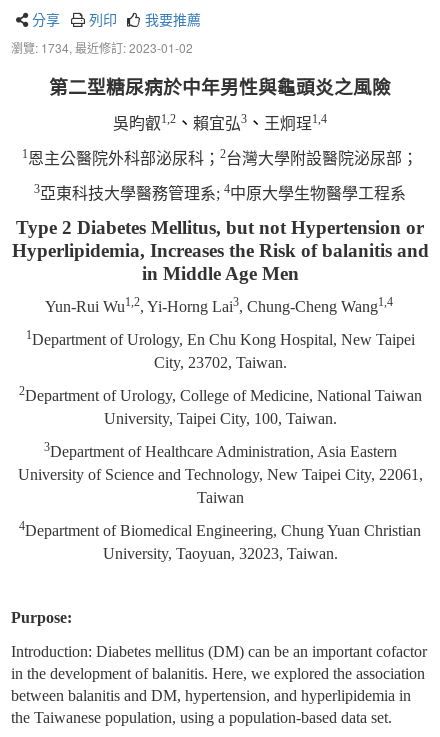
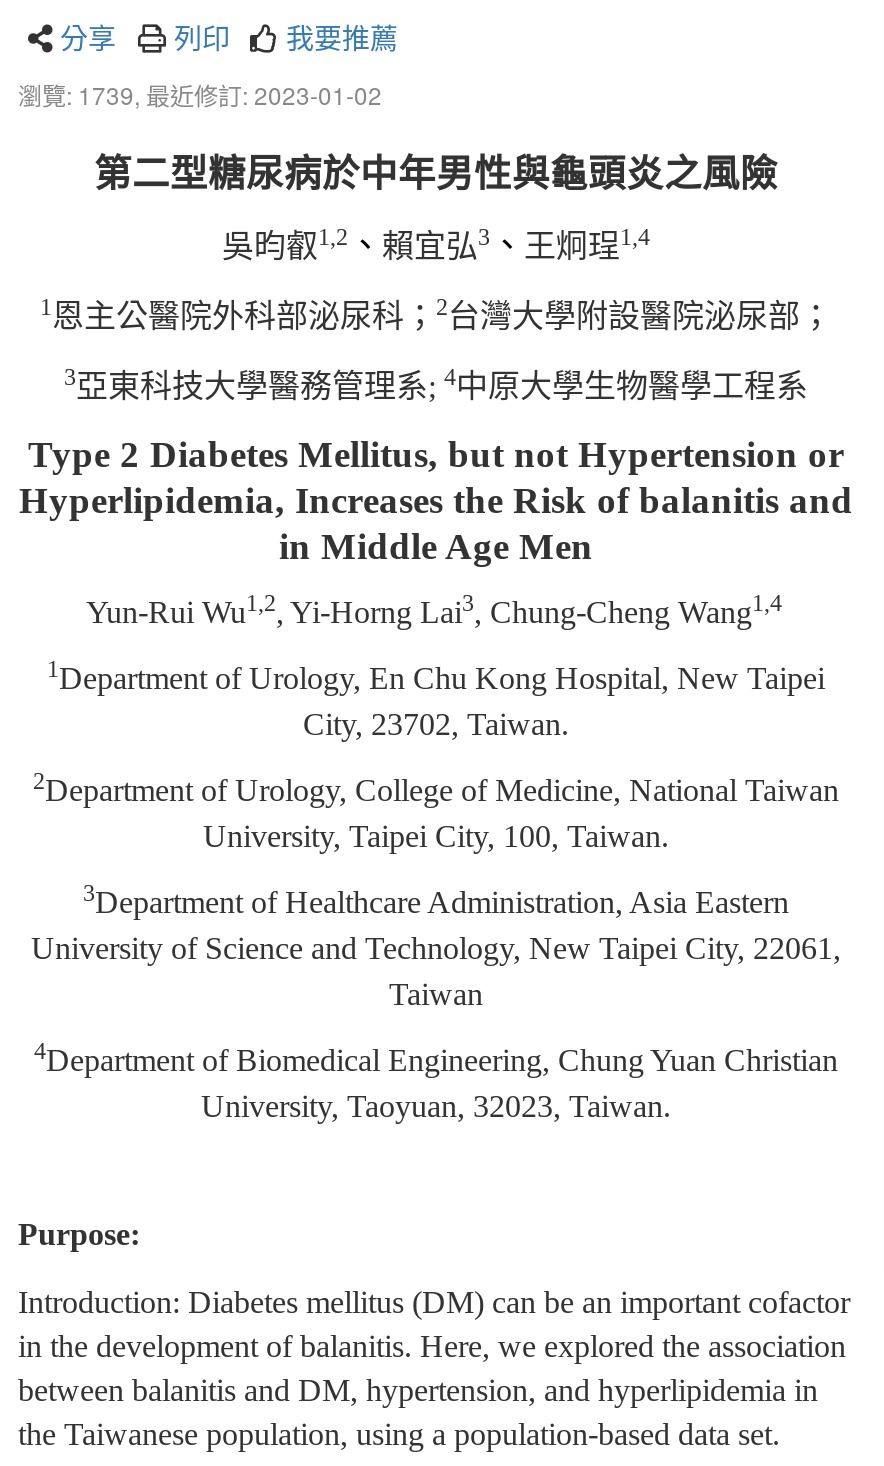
[11,39,193,56] 瀏覽: 1734,最近修訂: 2023-01-02 -> [18,77,382,111] 瀏覽: 1739,最近修訂: 2023-01-02

